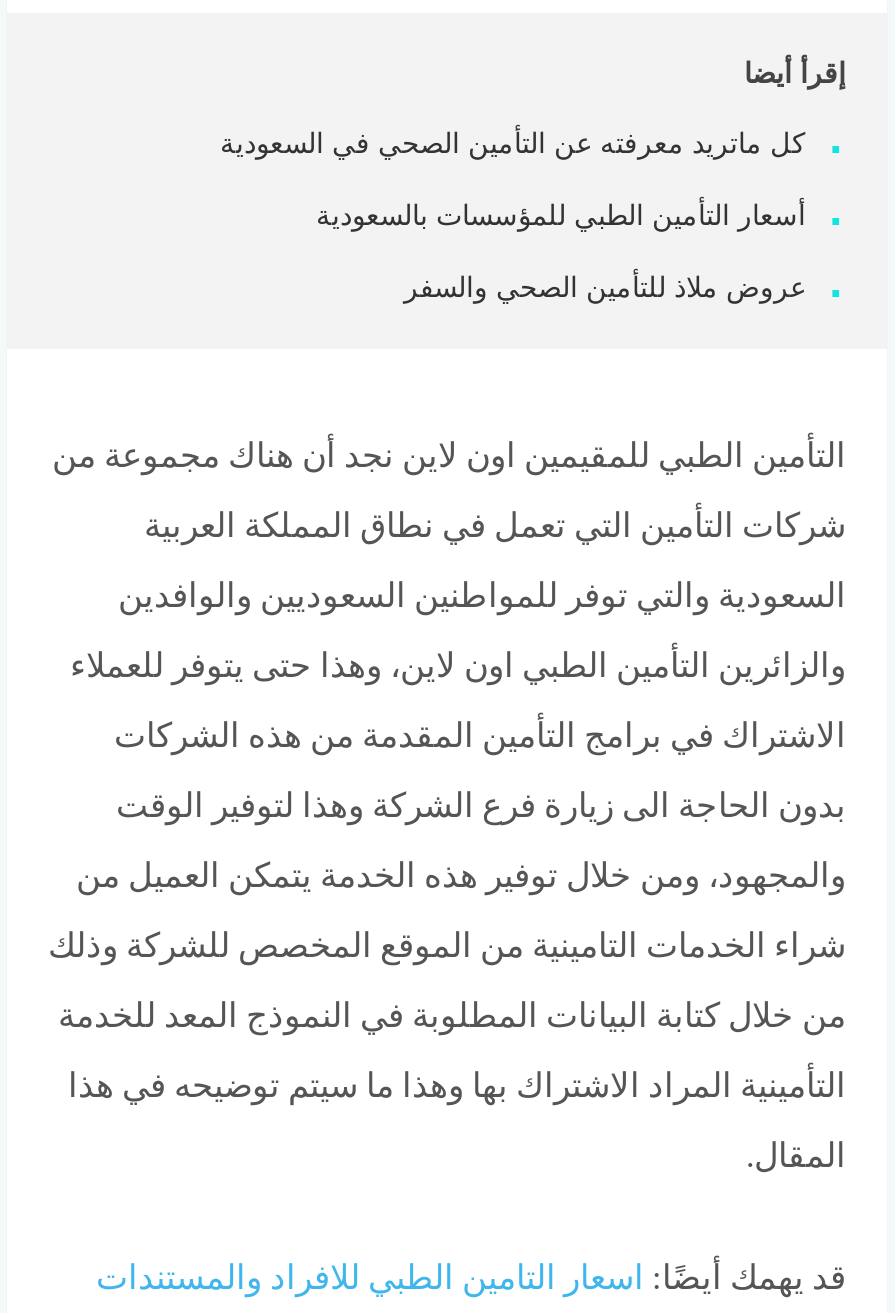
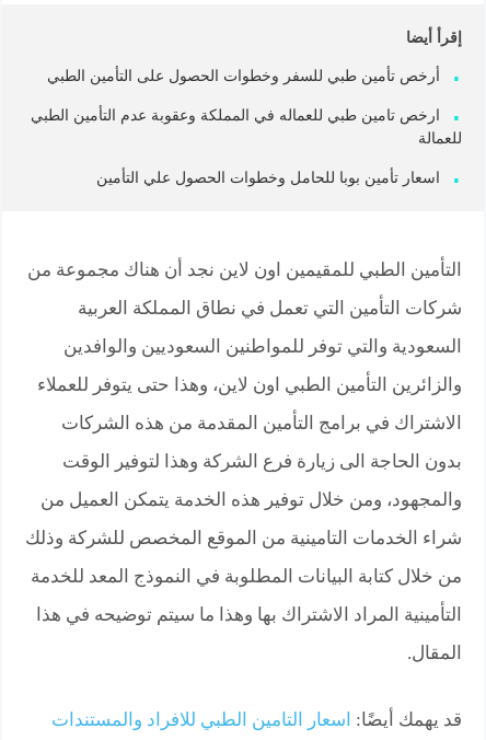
[220,126,806,158] كل ماتريد معرفته عن التأمين الصحي في السعودية -> [47,66,439,84] أرخص تأمين طبي للسفر وخطوات الحصول على التأمين الطبي
[316,198,806,230] أسعار التأمين الطبي للمؤسسات بالسعودية -> [30,106,461,146] ارخص تامين طبي للعماله في المملكة وعقوبة عدم التأمين الطبي | للعمالة
[404,270,806,302] عروض ملاذ للتأمين الصحي والسفر -> [96,168,439,186] اسعار تأمين بوبا للحامل وخطوات الحصول علي التأمين

